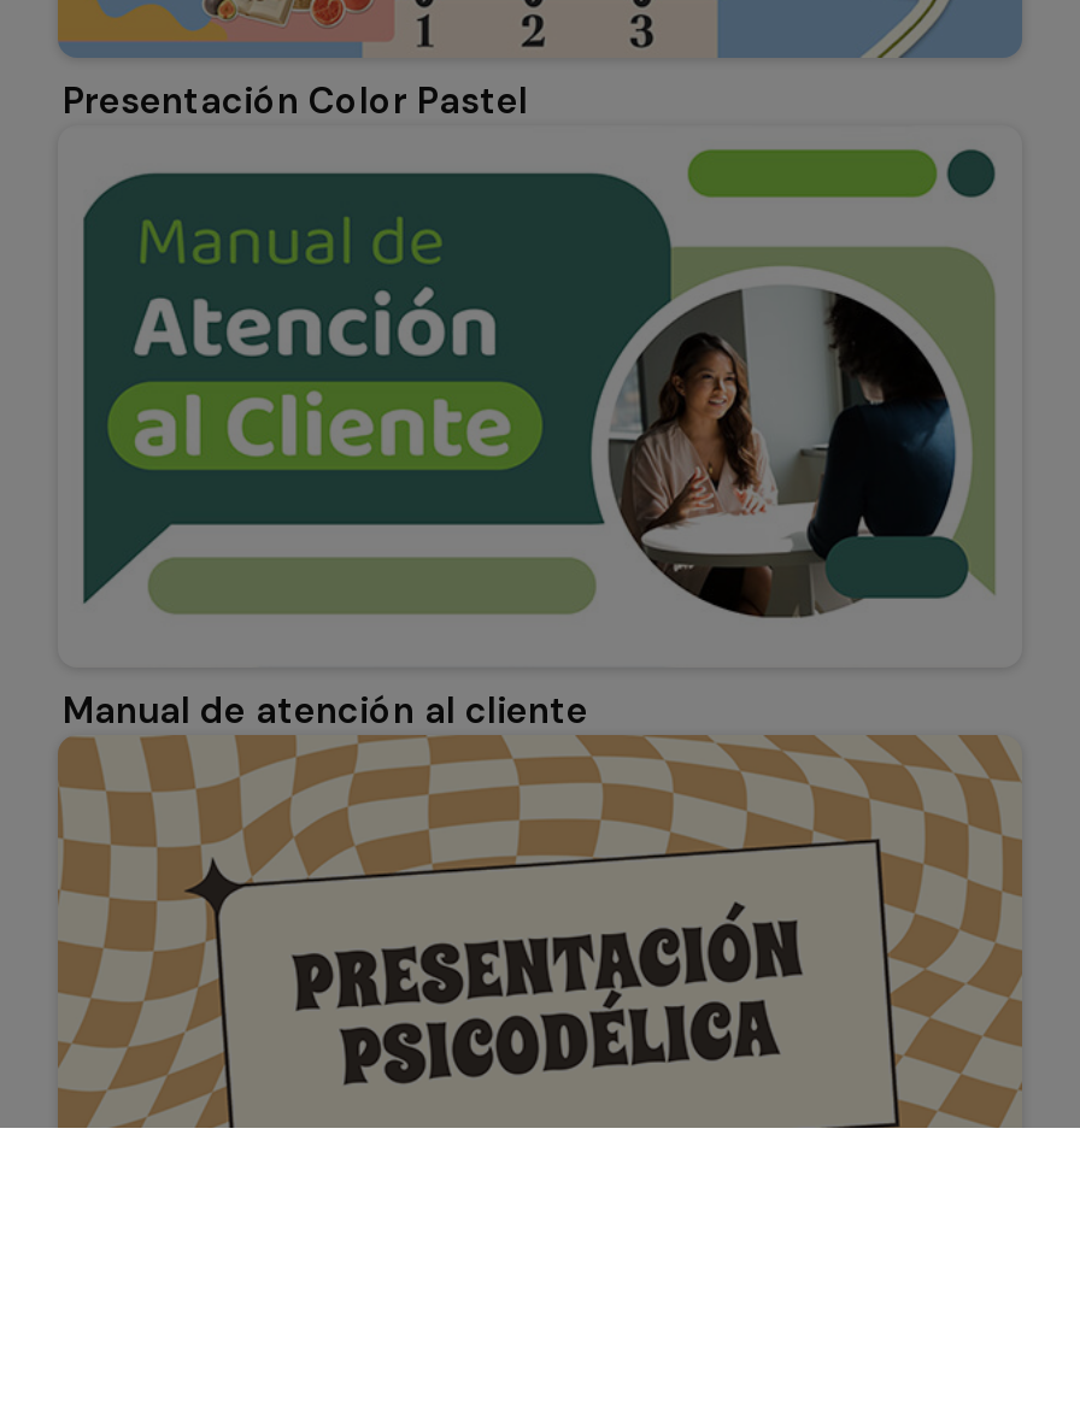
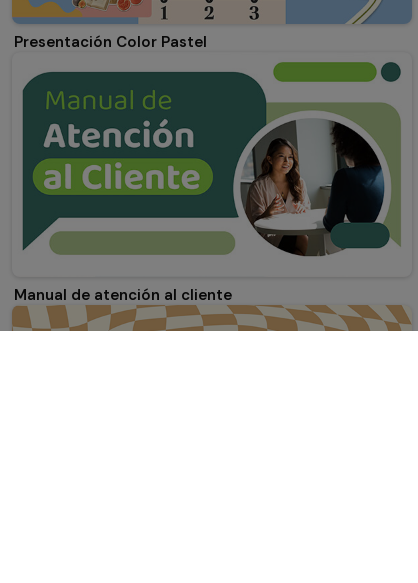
[7,798,1073,1130] [image] -> none

